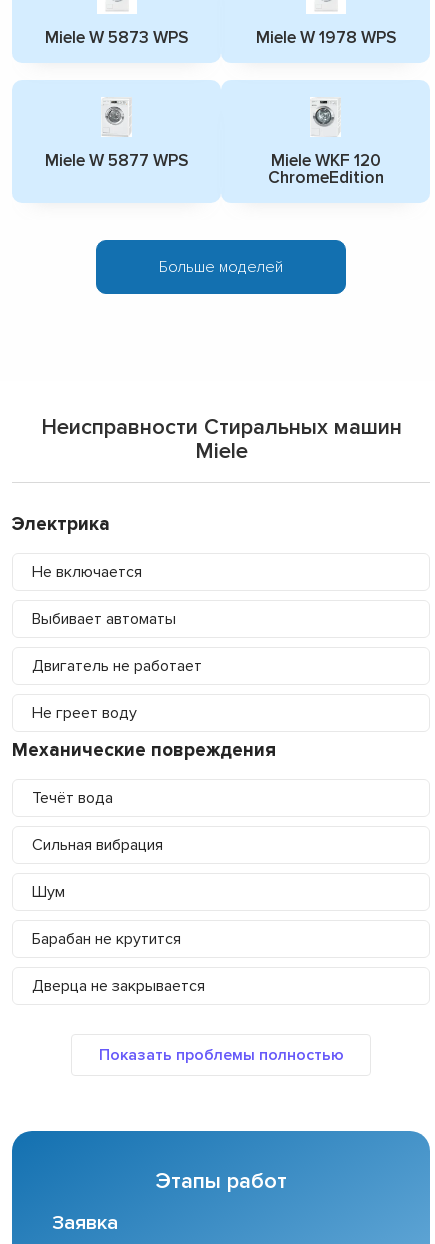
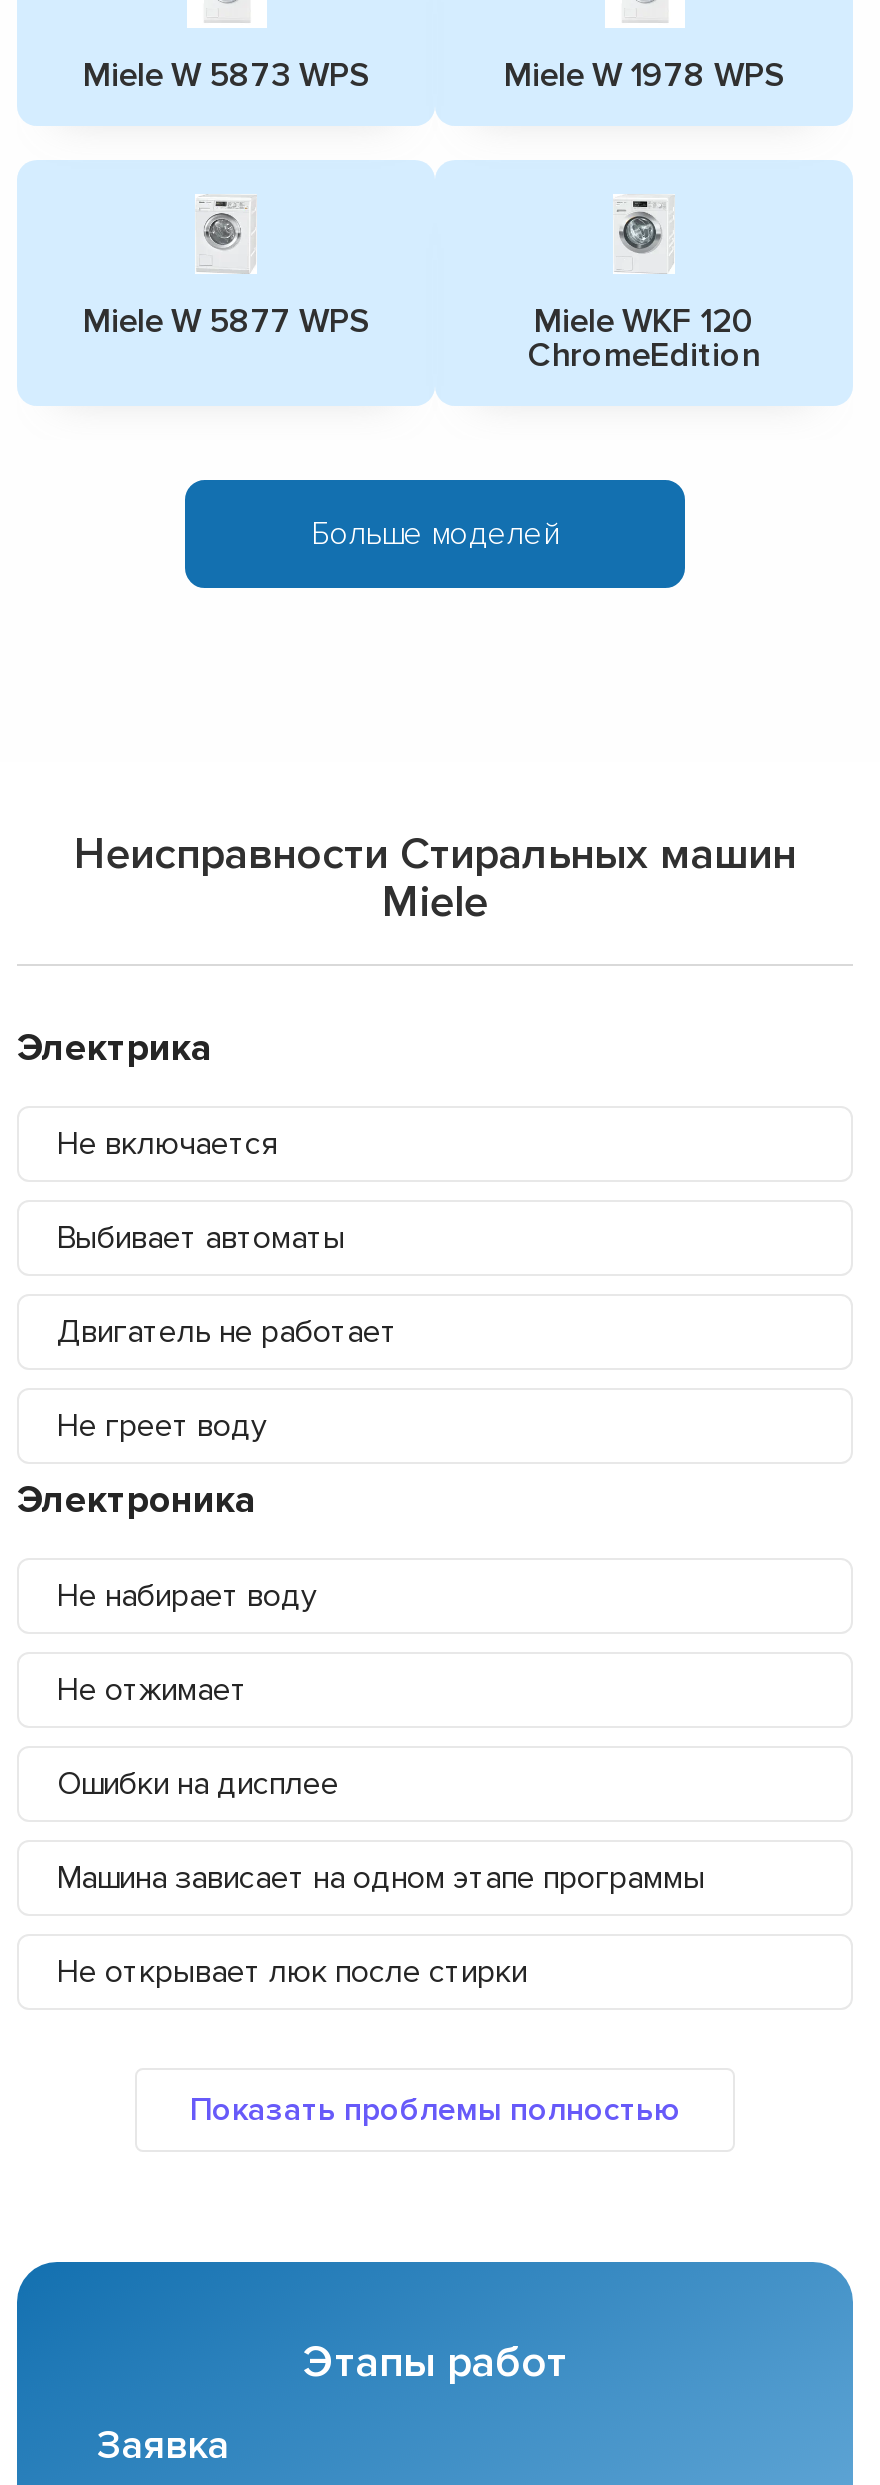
[12,739,276,762] Механические повреждения -> [17,1479,257,1525] Электроника
[32,788,113,808] Течёт вода -> [57,1577,317,1617] Не набирает воду
[32,835,163,855] Сильная вибрация -> [57,1671,247,1711] Не отжимает
[32,882,65,902] Шум -> [57,1765,339,1805] Ошибки на дисплее
[32,929,181,949] Барабан не крутится -> [57,1859,705,1899] Машина зависает на одном этапе программы
[32,976,205,996] Дверца не закрывается -> [57,1953,527,1993] Не открывает люк после стирки

